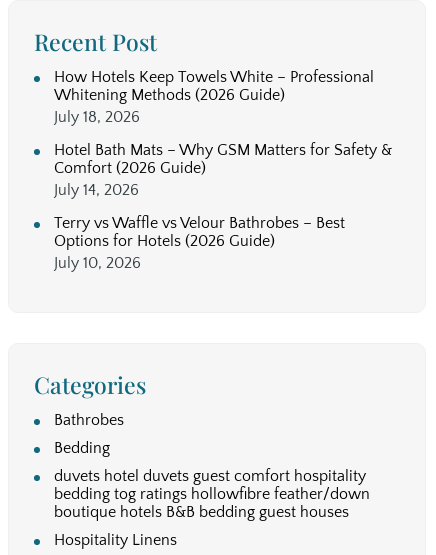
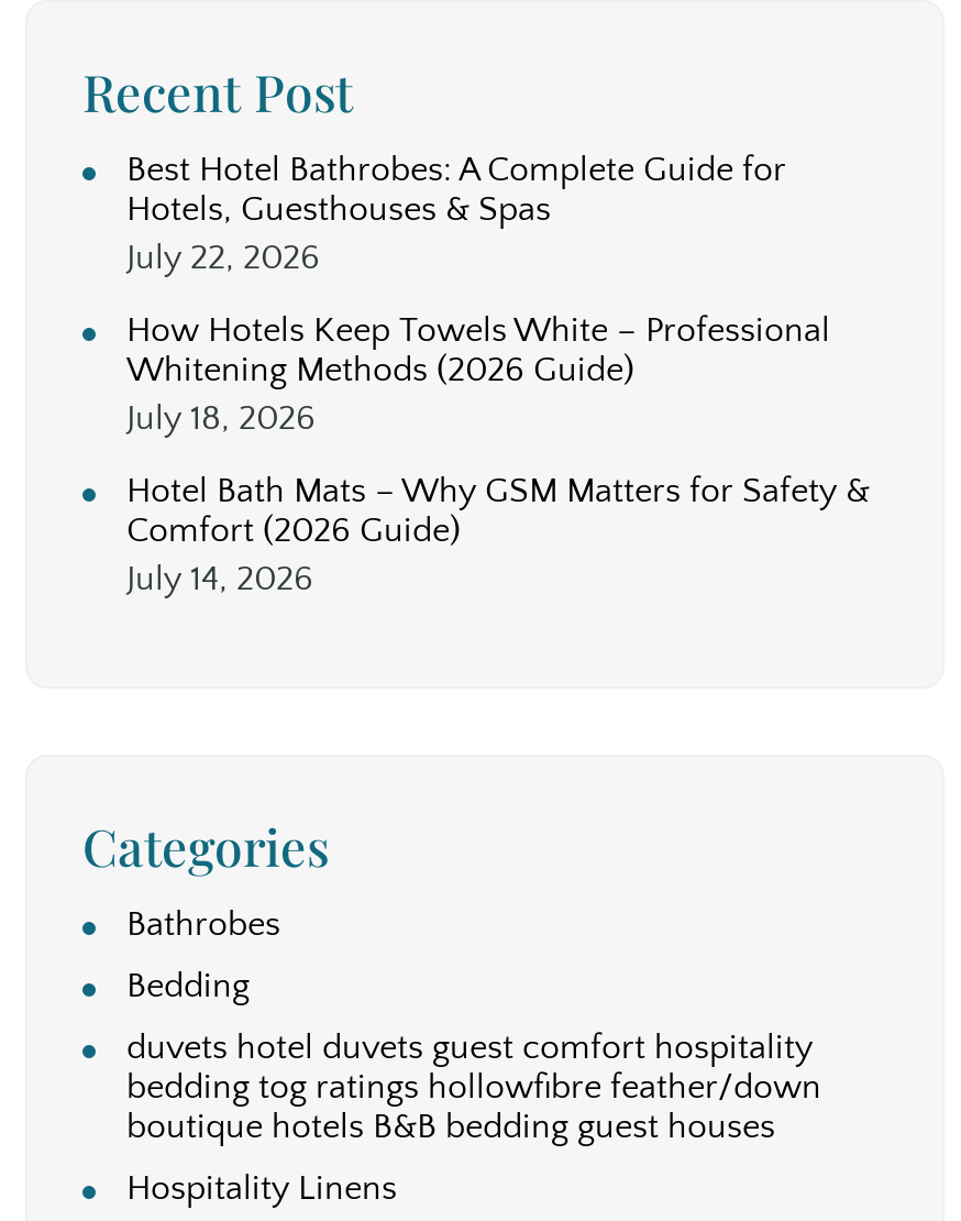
none -> [126,149,786,277] Best Hotel Bathrobes: A Complete Guide for | Hotels, Guesthouses & Spas | July 22, 2026
moved [54,68,392,199] -> [126,310,870,598]: How Hotels Keep Towels White – Professional | Whitening Methods (2026 Guide) | July 18, 2026 | Hotel Bath Mats – Why GSM Matters for Safety & | Comfort (2026 Guide) | July 14, 2026
[54,214,345,272] Terry vs Waffle vs Velour Bathrobes – Best | Options for Hotels (2026 Guide) | July 10, 2026 -> none

